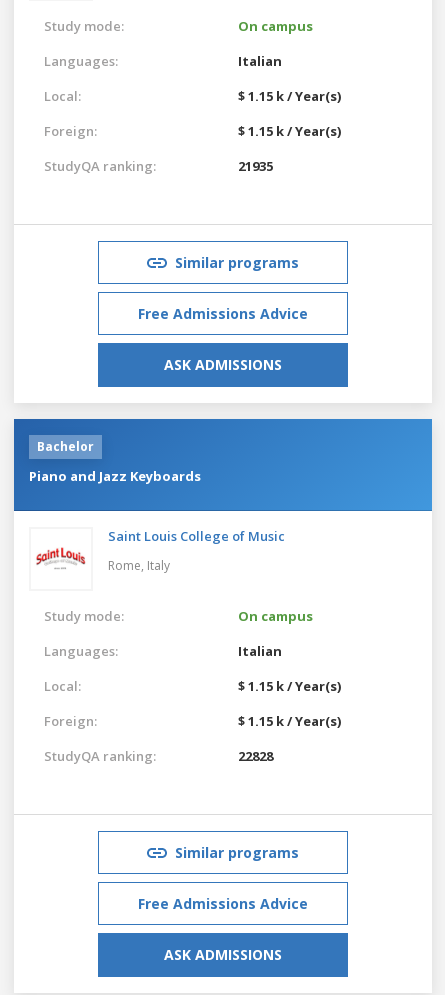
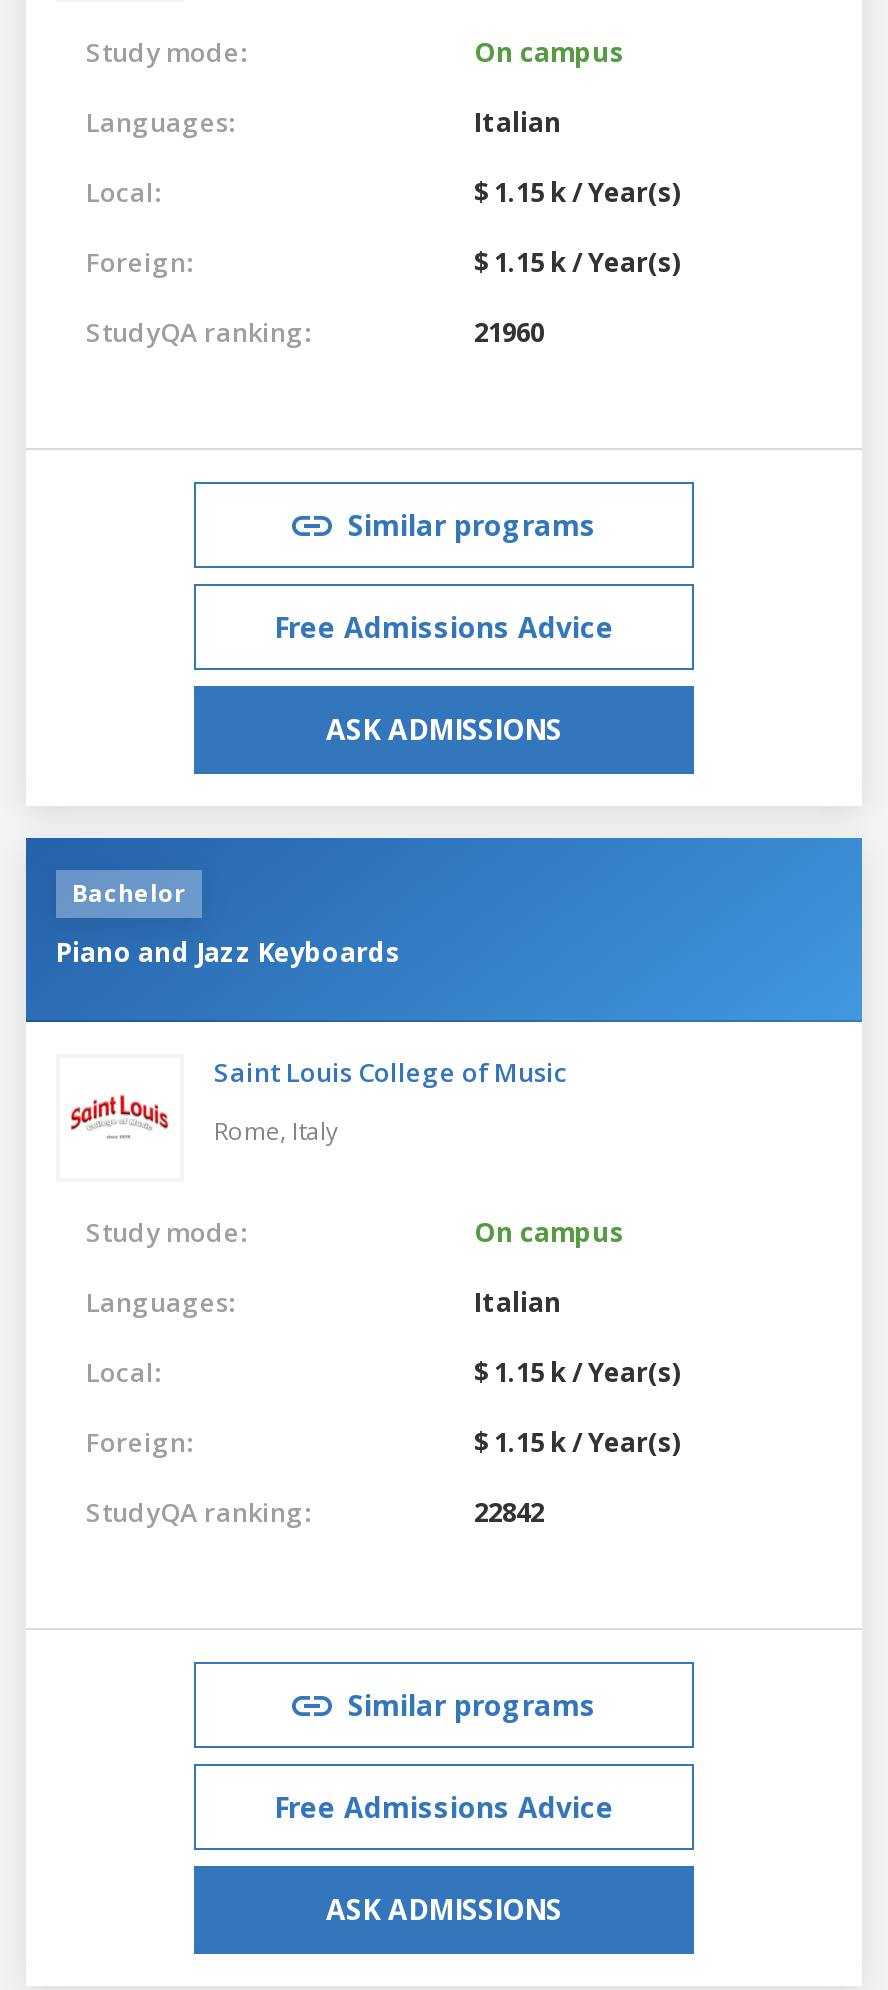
[238,157,273,175] 21935 -> [474,314,544,350] 21960
[238,747,273,765] 22828 -> [474,1494,544,1530] 22842

